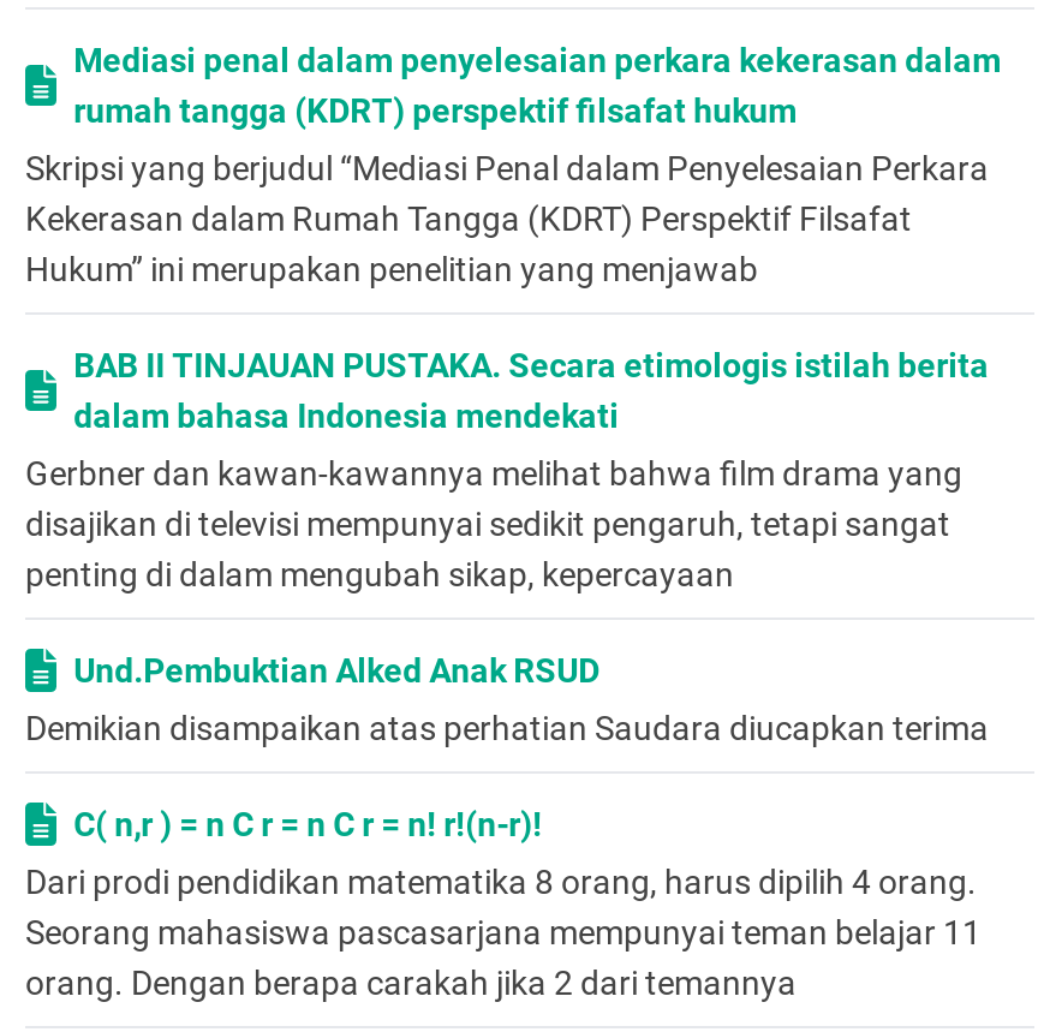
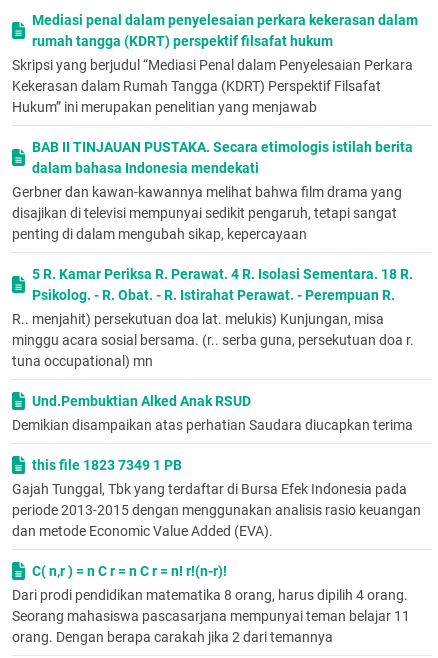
none -> [12,266,414,369] 5 R. Kamar Periksa R. Perawat. 4 R. Isolasi Sementara. 18 R. | Psikolog. - R. Obat. - R. Istirahat Perawat. - Perempuan R. | R.. menjahit) persekutuan doa lat. melukis) Kunjungan, misa | minggu acara sosial bersama. (r.. serba guna, persekutuan doa r. | tuna occupational) mn
none -> [12,457,421,539] this file 1823 7349 1 PB | Gajah Tunggal, Tbk yang terdaftar di Bursa Efek Indonesia pada | periode 2013-2015 dengan menggunakan analisis rasio keuangan | dan metode Economic Value Added (EVA).

